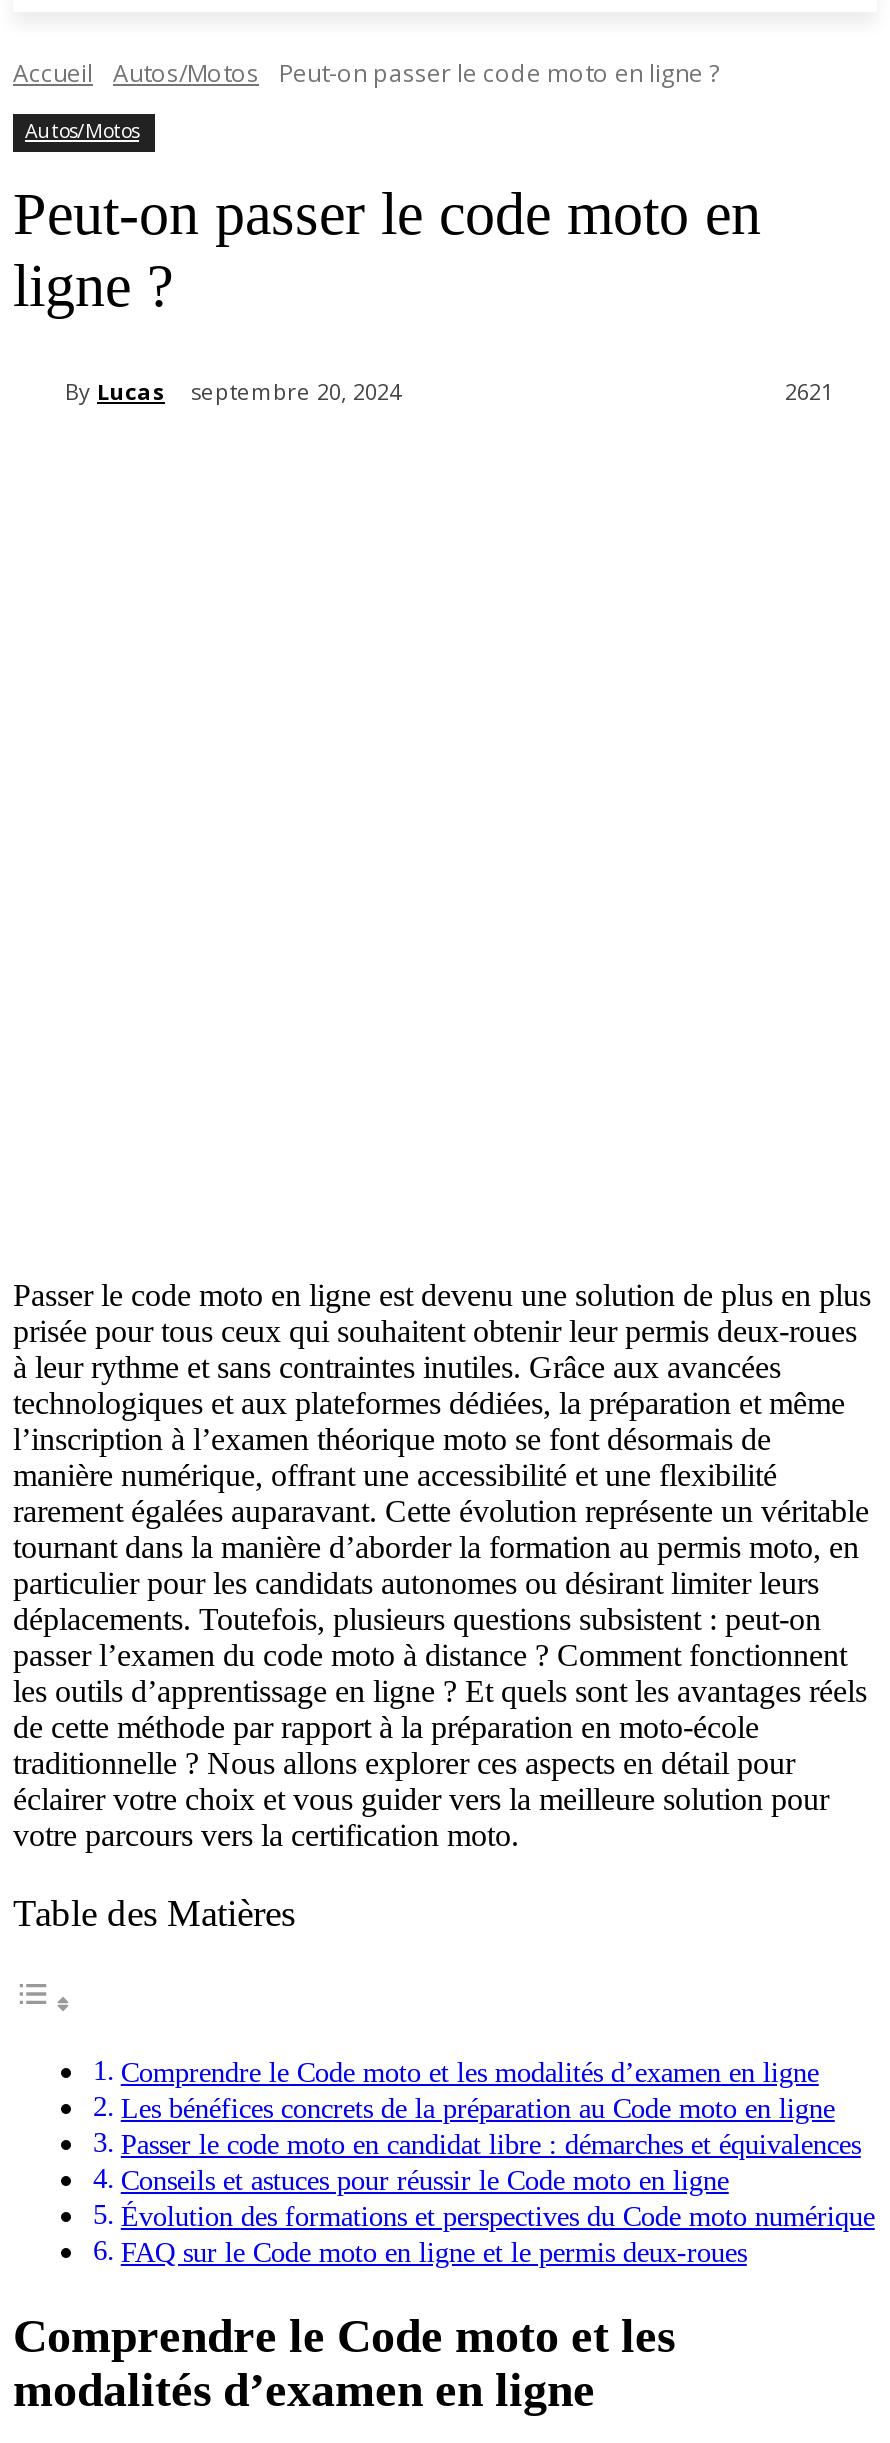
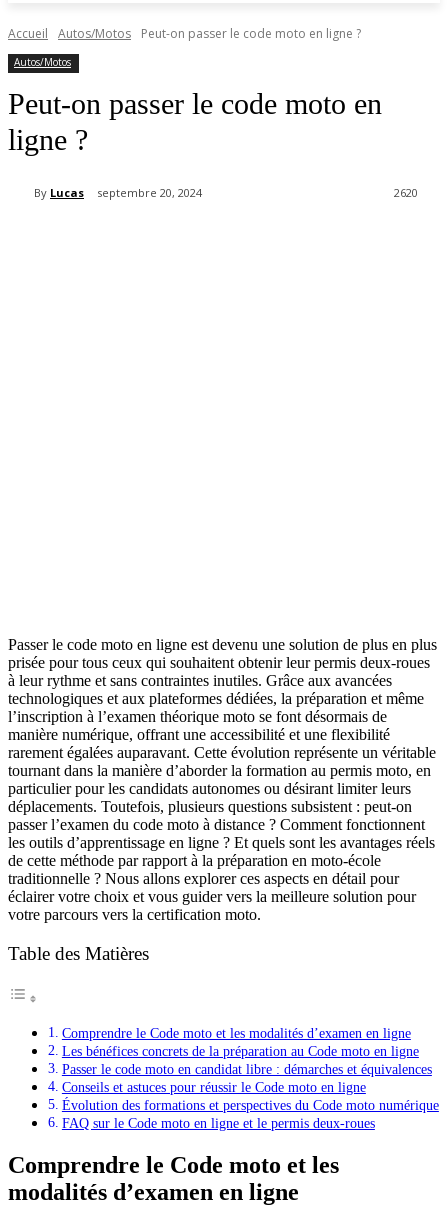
[785,376,833,406] 2621 -> [394,185,418,200] 2620

